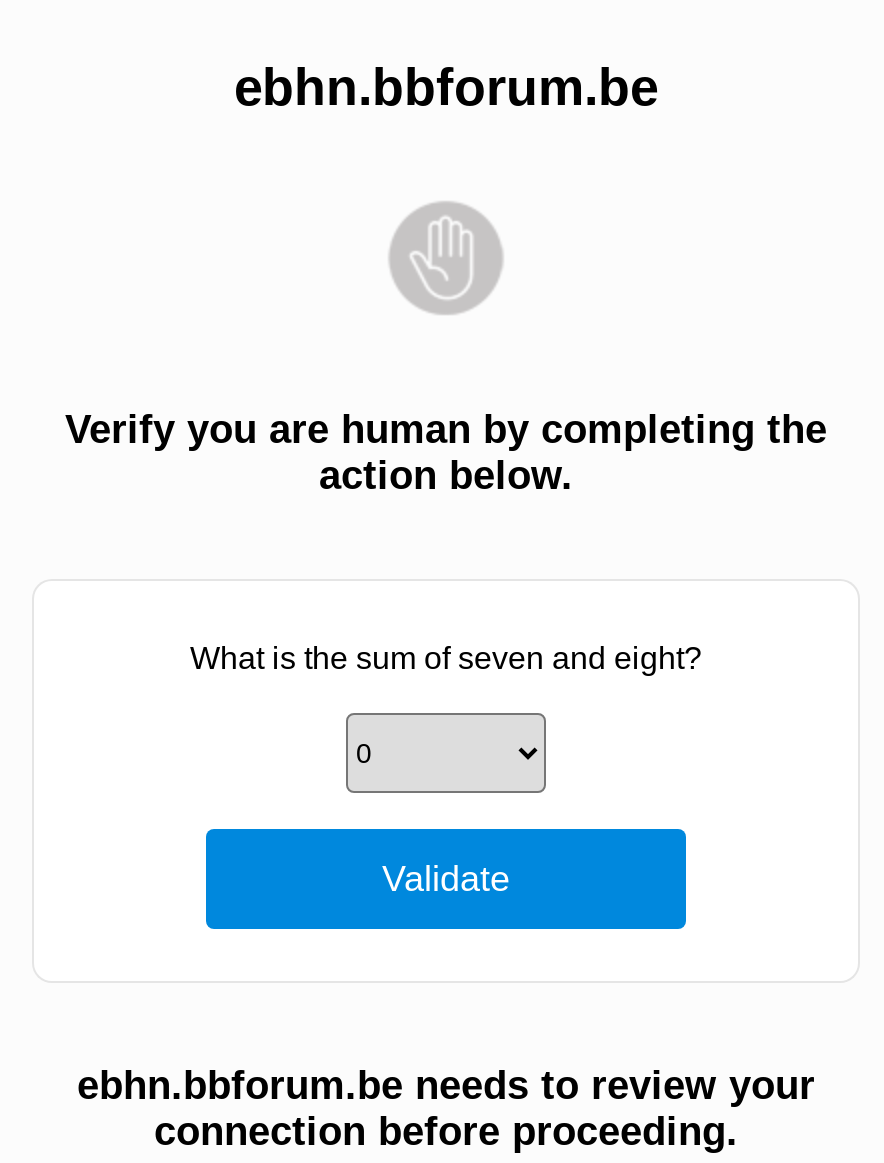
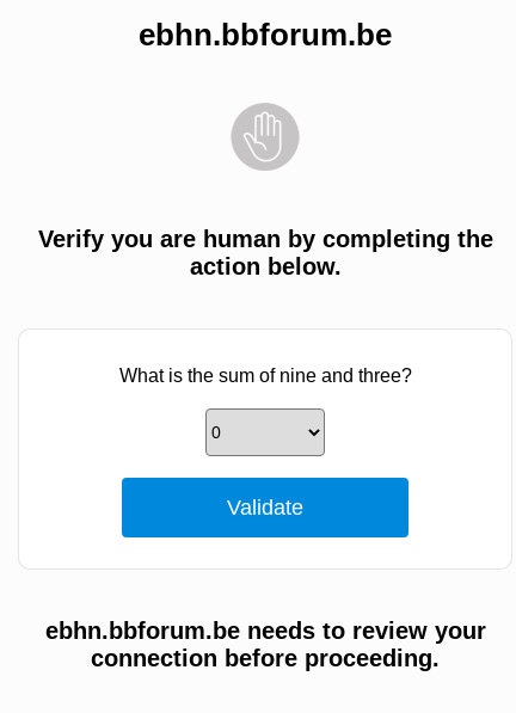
[190,641,702,675] What is the sum of seven and eight? -> [119,365,411,386] What is the sum of nine and three?

